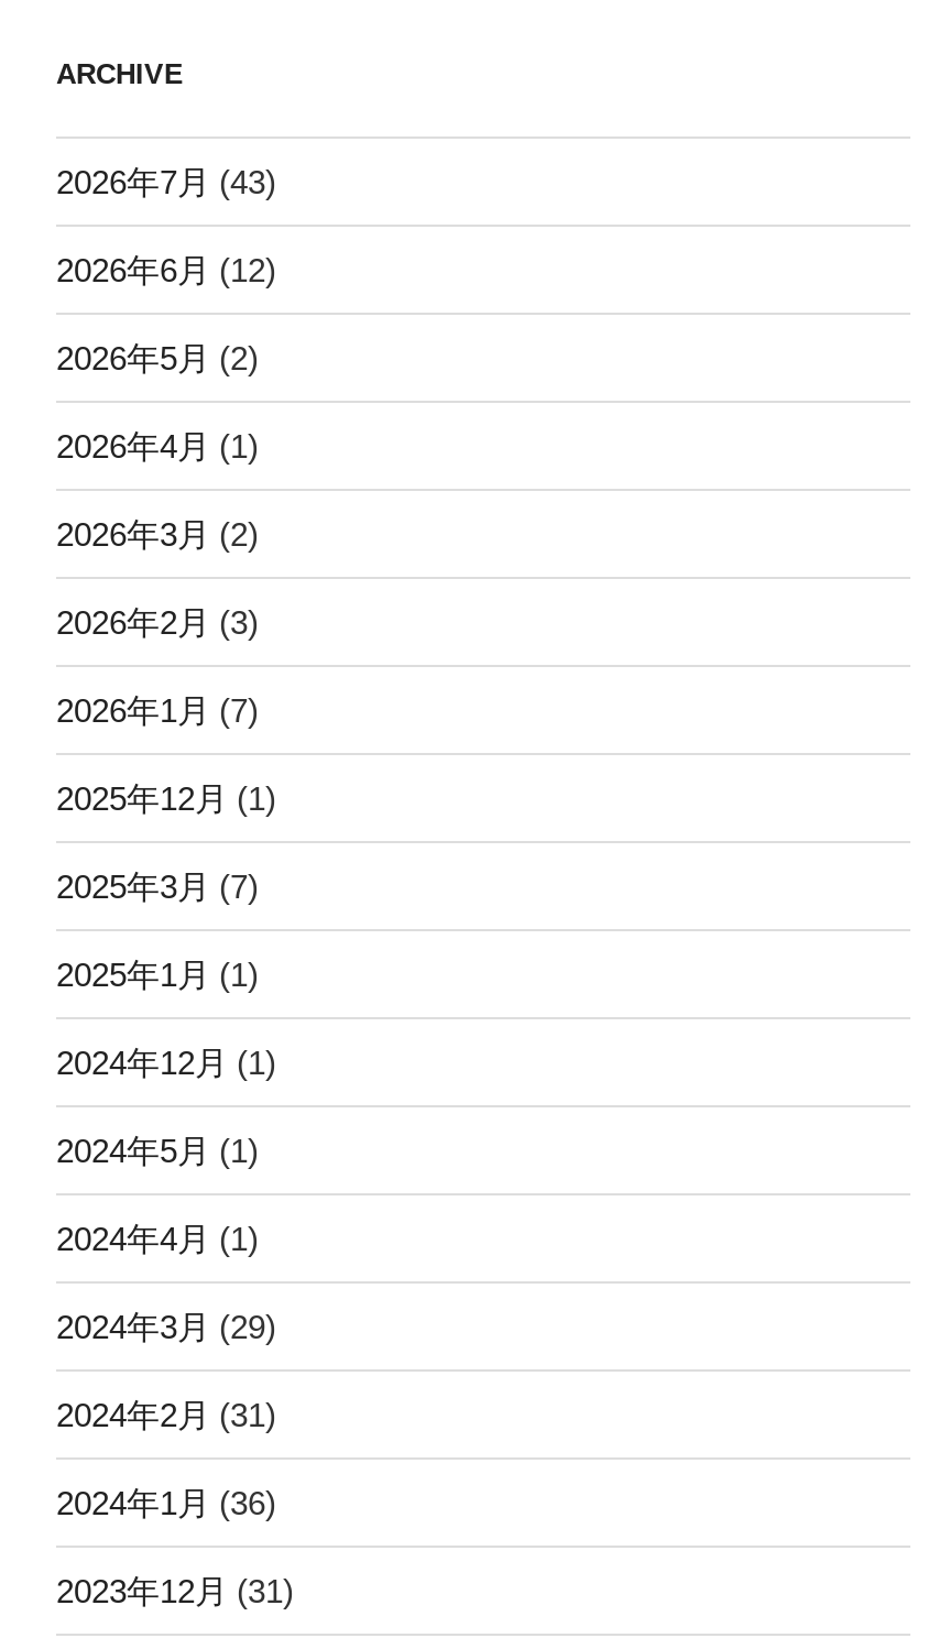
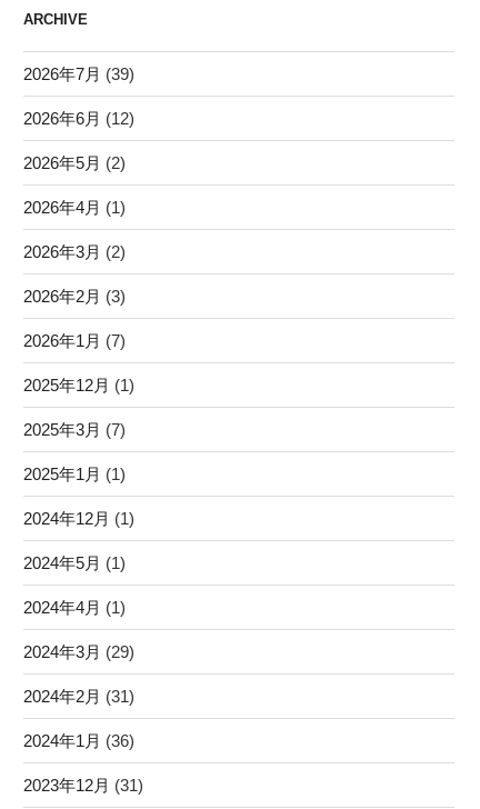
[56,163,276,200] 2026年7月(43) -> [23,64,134,83] 2026年7月(39)

